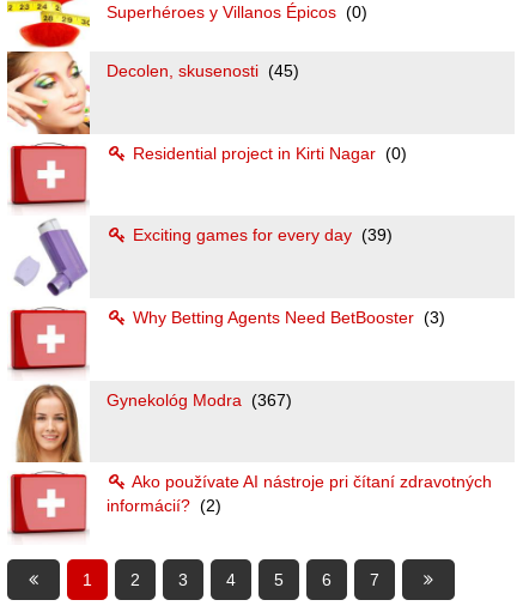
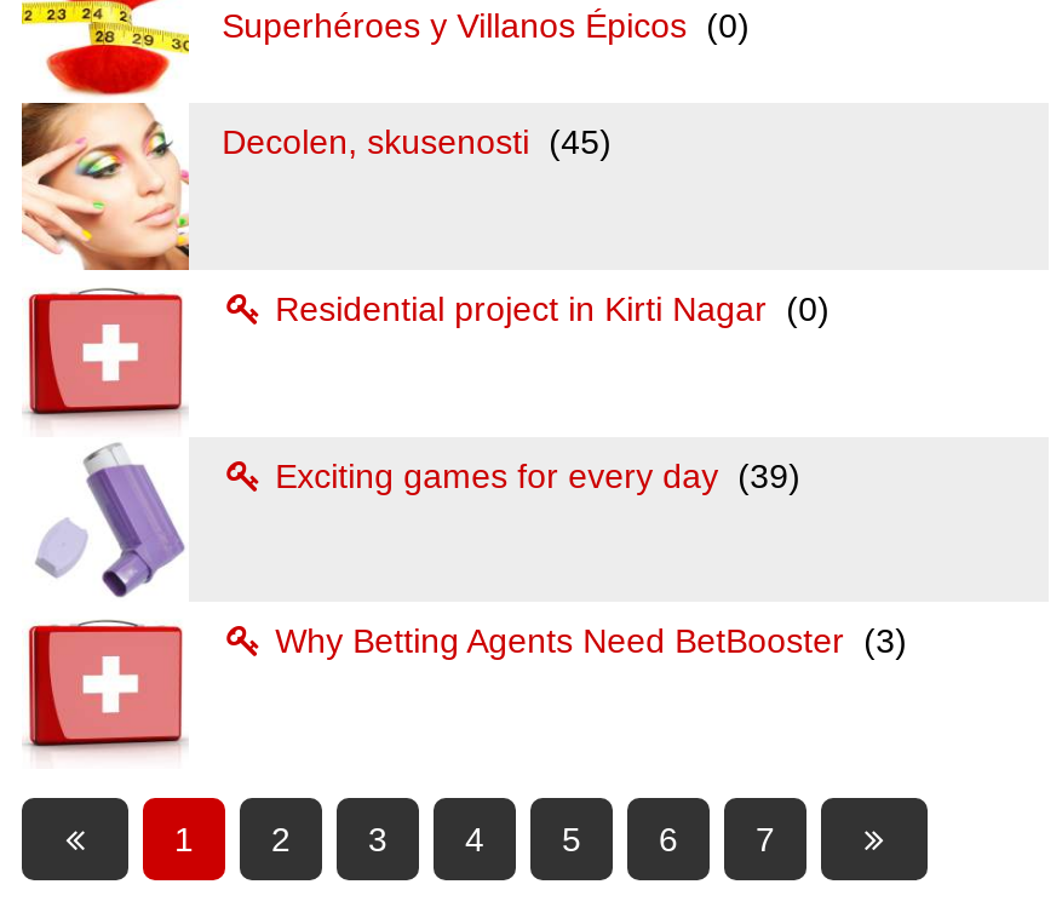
[16,384,292,463] [image] | Gynekológ Modra (367) -> none
[106,472,492,515] Ako používate AI nástroje pri čítaní zdravotných | informácií? (2) -> none

